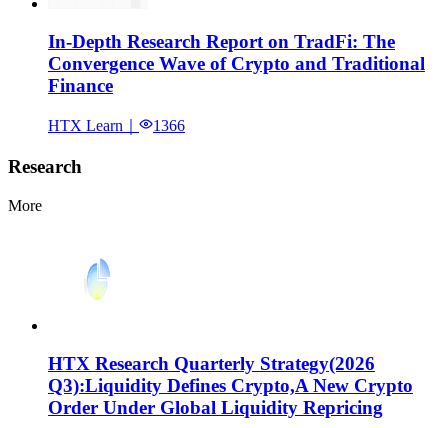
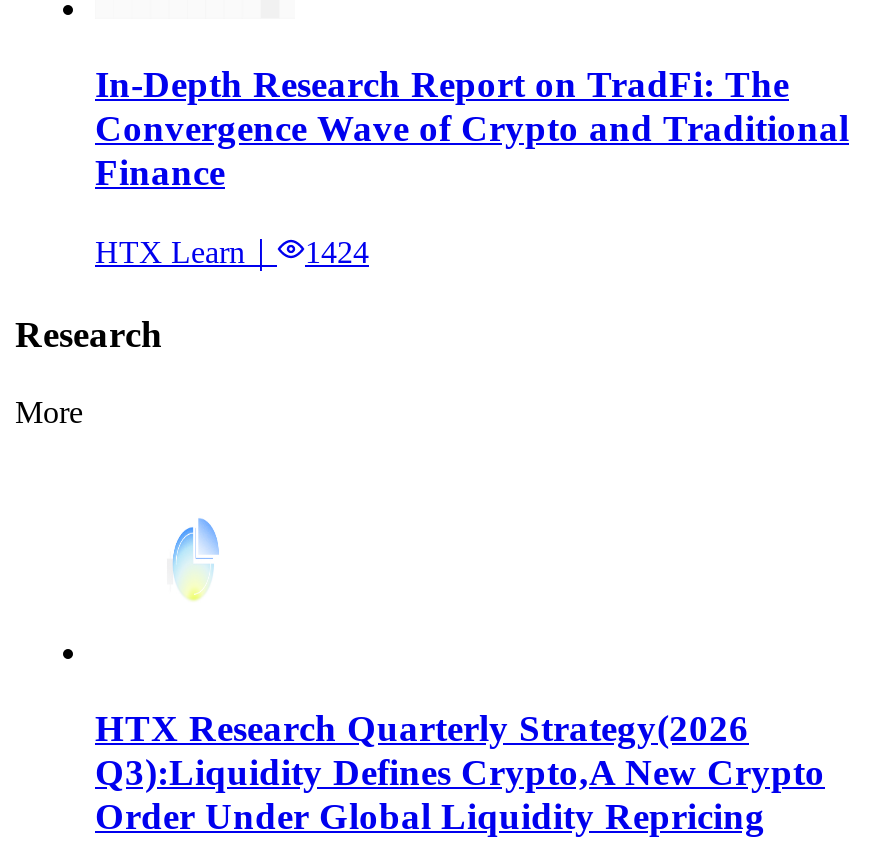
[48,117,185,134] HTX Learn｜ 1366 -> [95,235,369,269] HTX Learn｜ 1424

